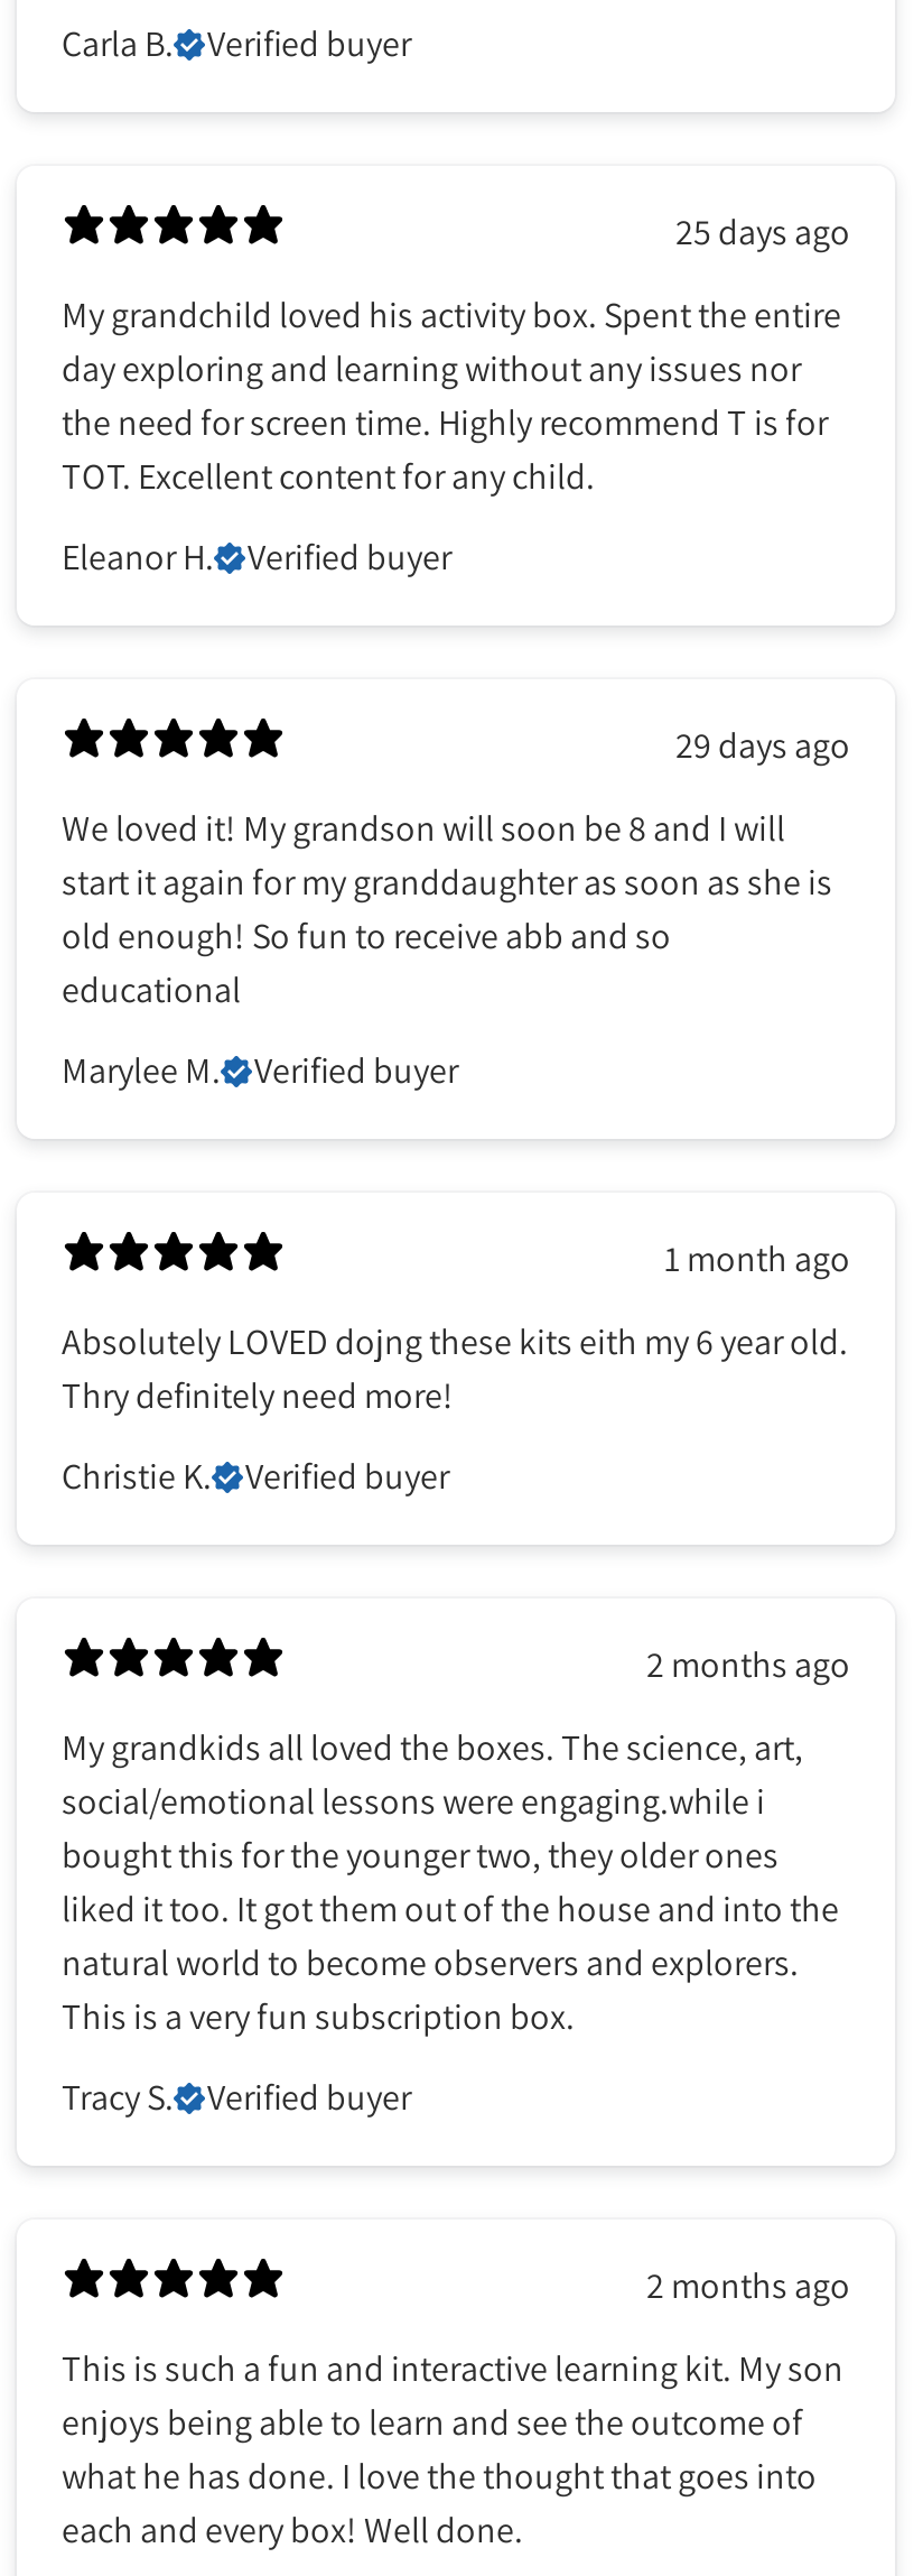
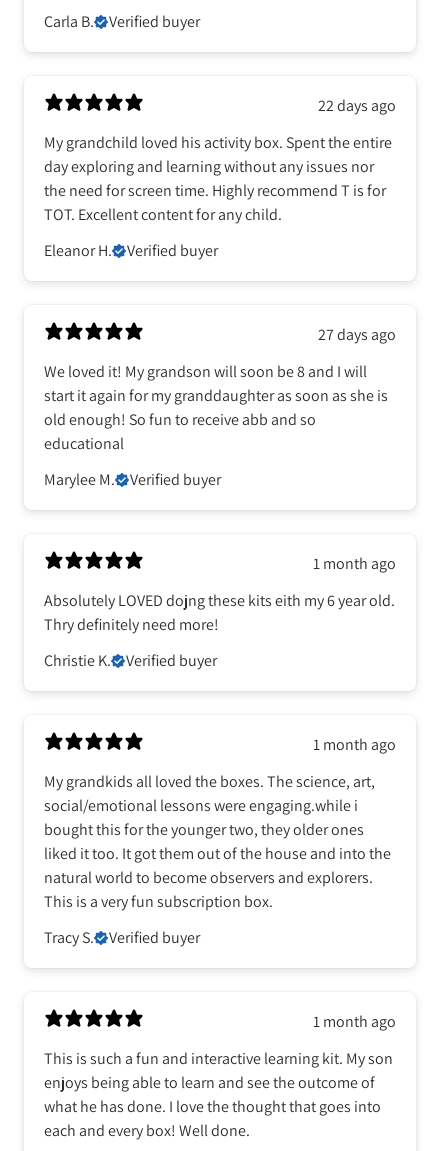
[675,207,850,254] 25 days ago -> [318,94,396,115] 22 days ago
[675,721,850,768] 29 days ago -> [318,323,396,344] 27 days ago
[646,1640,850,1687] 2 months ago -> [313,733,396,754] 1 month ago
[646,2261,850,2308] 2 months ago -> [313,1010,396,1031] 1 month ago

